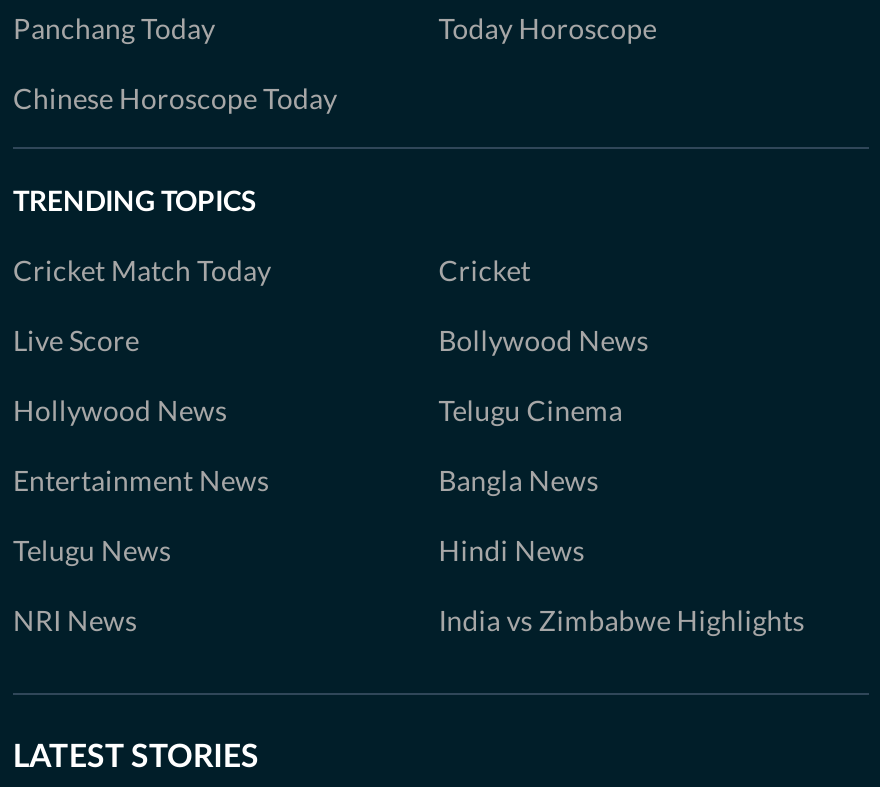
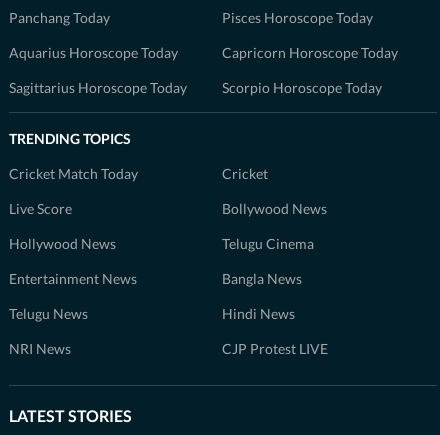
[13,11,656,115] Today Horoscope | Chinese Horoscope Today -> [9,9,398,96] Pisces Horoscope Today | Aquarius Horoscope Today | Capricorn Horoscope Today | Sagittarius Horoscope Today | Scorpio Horoscope Today
[438,603,804,637] India vs Zimbabwe Highlights -> [222,340,328,357] CJP Protest LIVE

